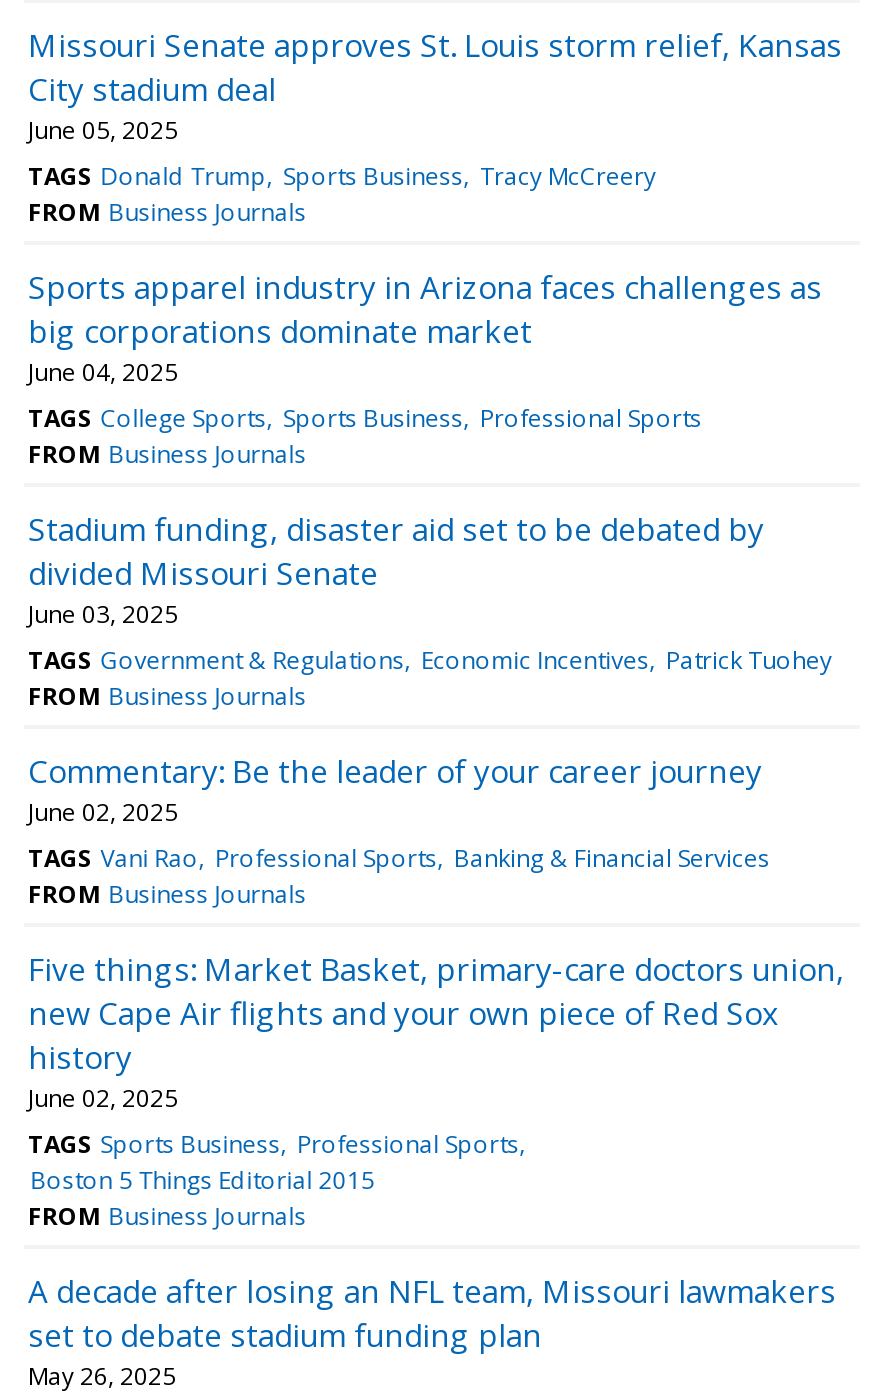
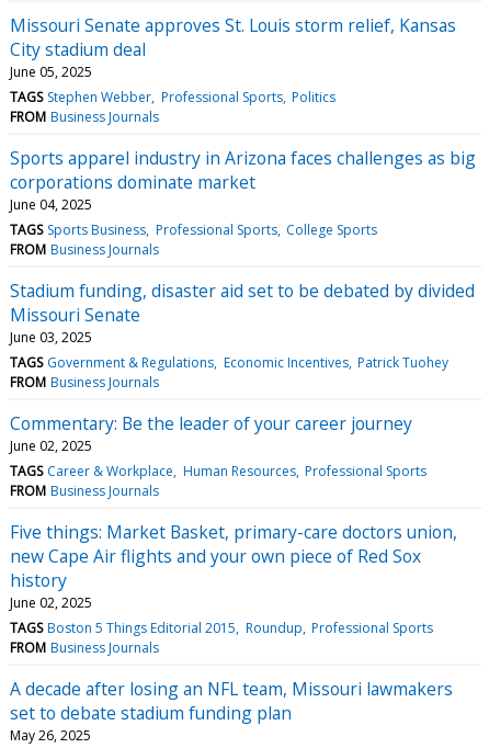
[28,159,656,193] TAGS Donald Trump Sports Business Tracy McCreery -> [10,88,335,106] TAGS Stephen Webber Professional Sports Politics
[28,401,702,435] TAGS College Sports Sports Business Professional Sports -> [10,220,377,239] TAGS Sports Business Professional Sports College Sports
[28,841,770,875] TAGS Vani Rao Professional Sports Banking & Financial Services -> [10,462,426,480] TAGS Career & Workplace Human Resources Professional Sports
[28,1127,519,1197] TAGS Sports Business Professional Sports | Boston 5 Things Editorial 2015 -> [10,618,433,637] TAGS Boston 5 Things Editorial 2015 Roundup Professional Sports

